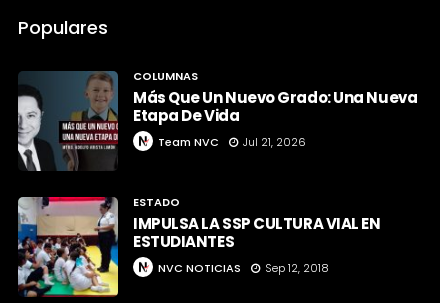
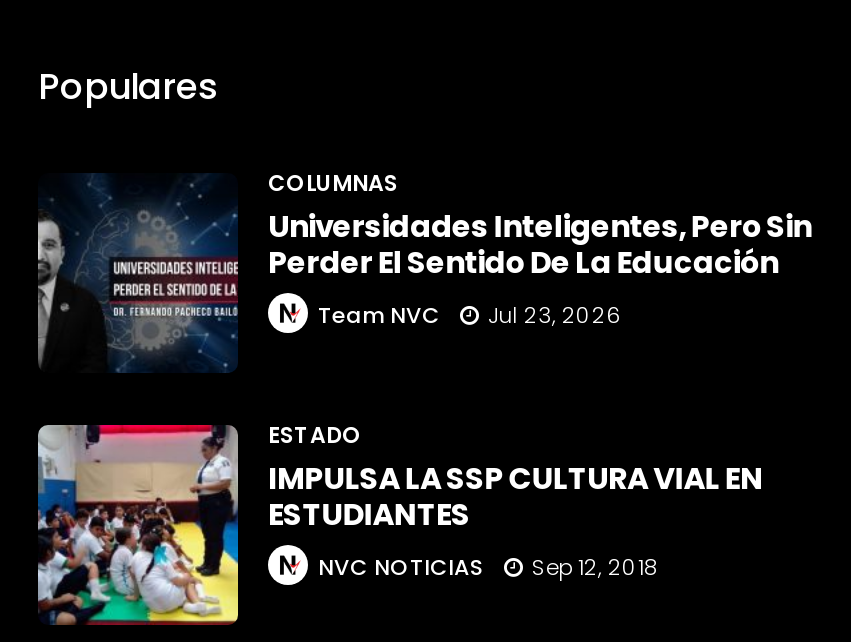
[18,71,417,172] [image] | Más Que Un Nuevo Grado: Una Nueva | Etapa De Vida -> [38,177,812,375] [image] | Universidades Inteligentes, Pero Sin | Perder El Sentido De La Educación
[158,133,306,149] Team NVC Jul 21, 2026 -> [318,300,622,332] Team NVC Jul 23, 2026

